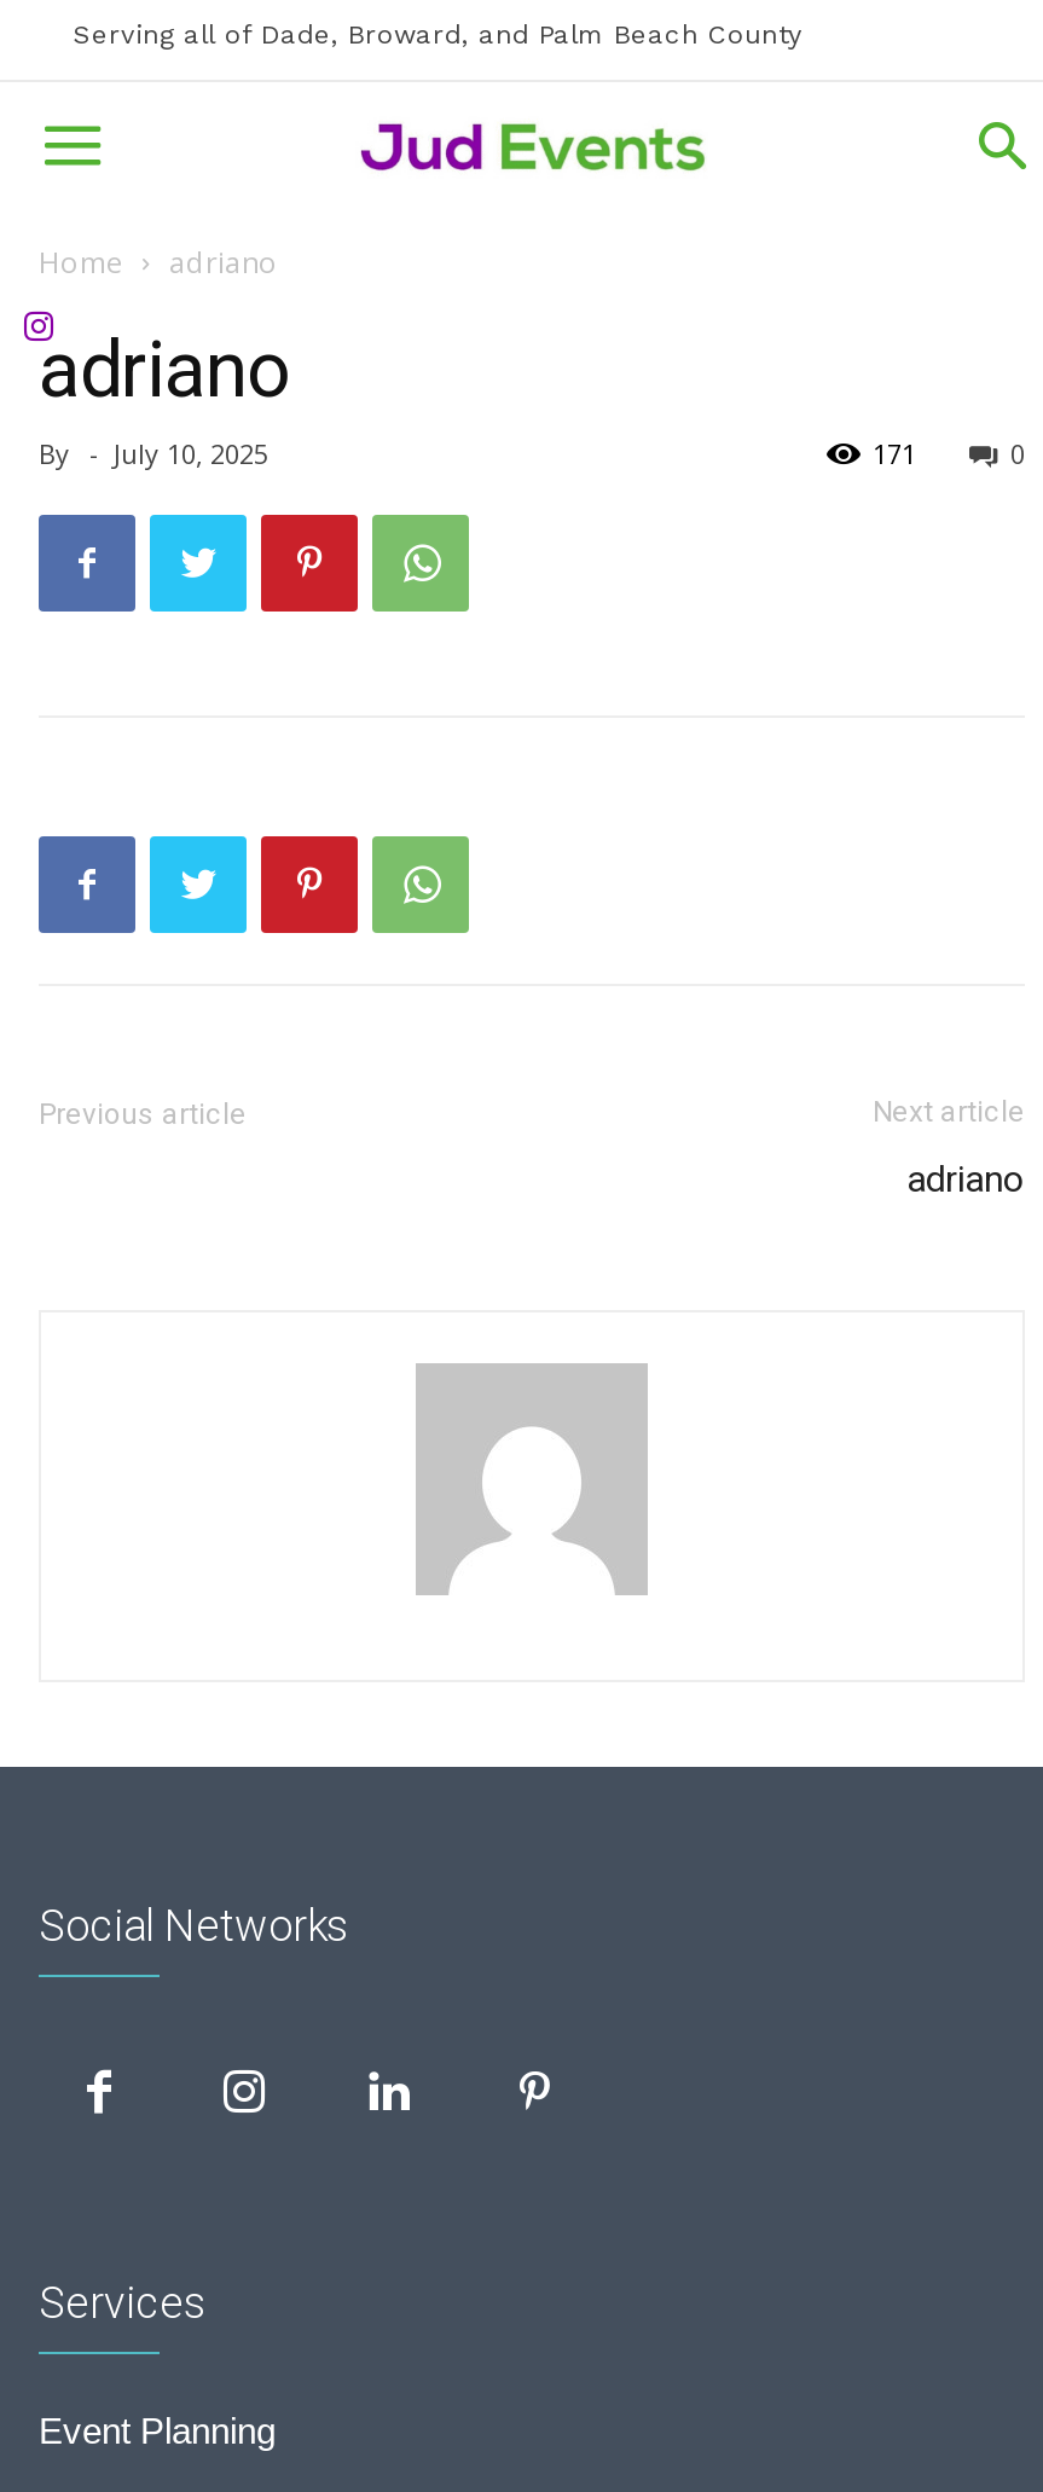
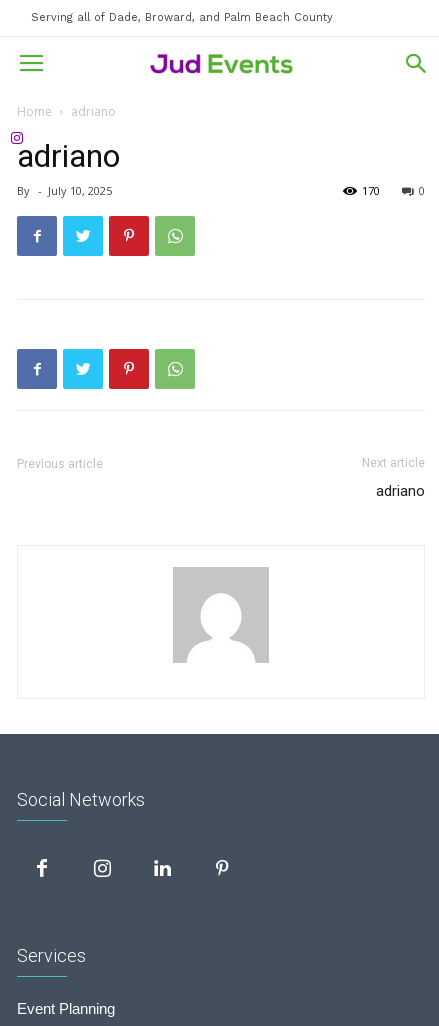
[873,435,916,471] 171 -> [362,183,380,198] 170

